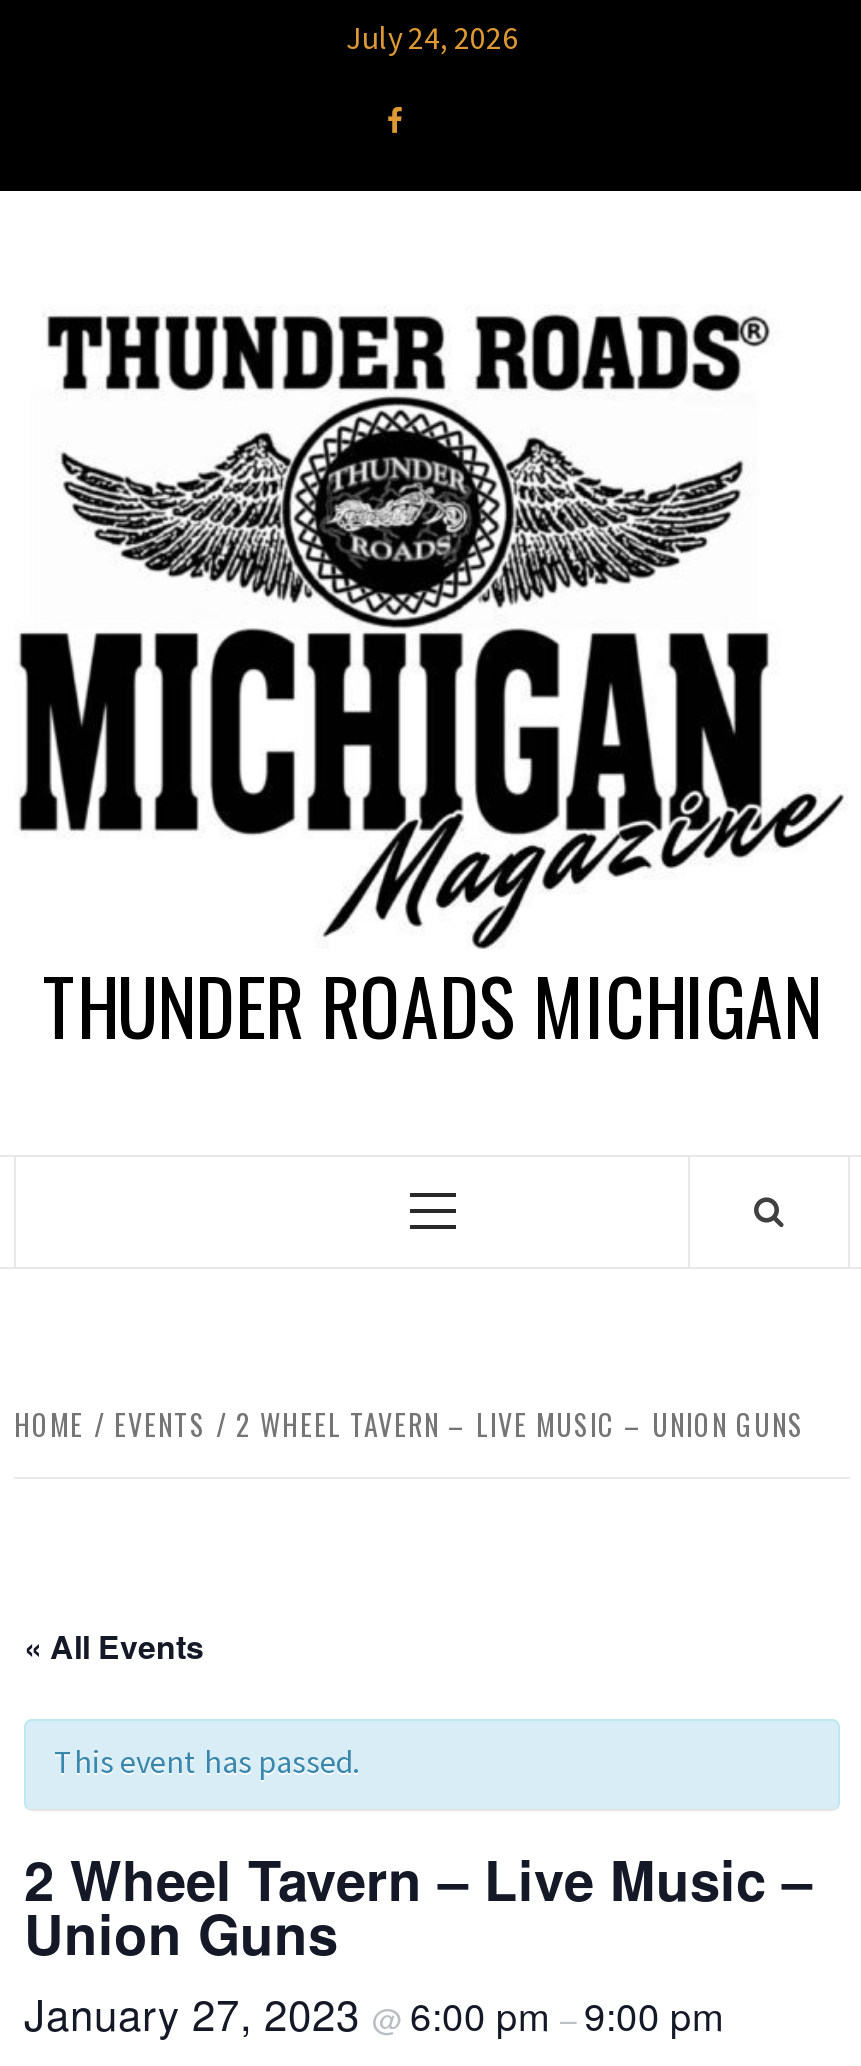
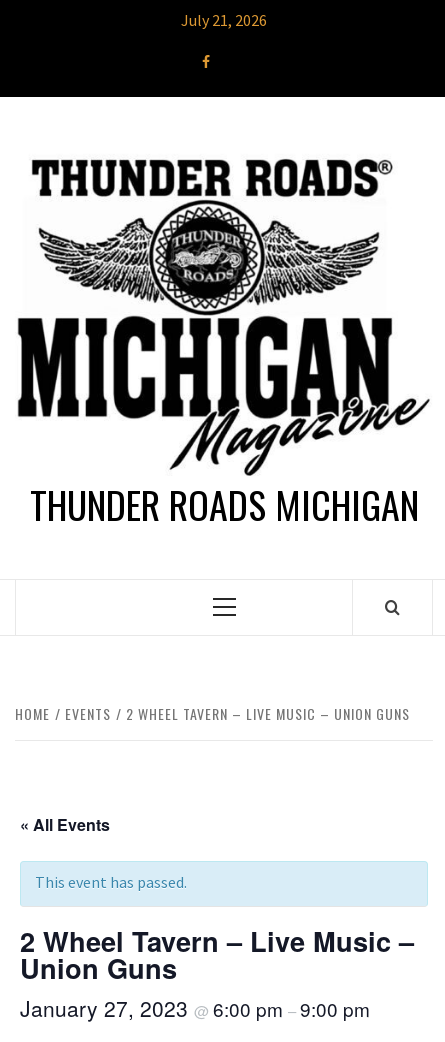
[346,17,518,57] July 24, 2026 -> [181,10,267,30] July 21, 2026

